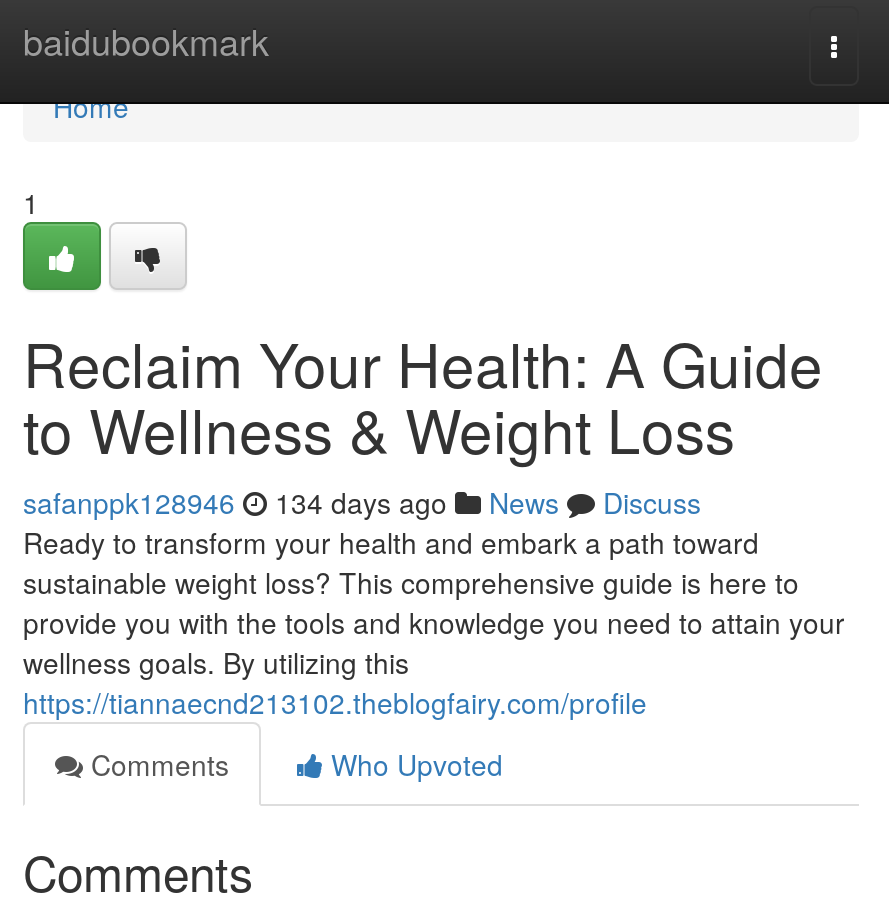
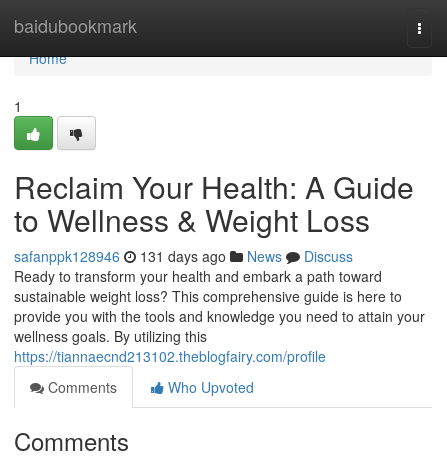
[23,482,701,522] safanppk128946 134 days ago News Discuss -> [14,246,353,266] safanppk128946 131 days ago News Discuss

